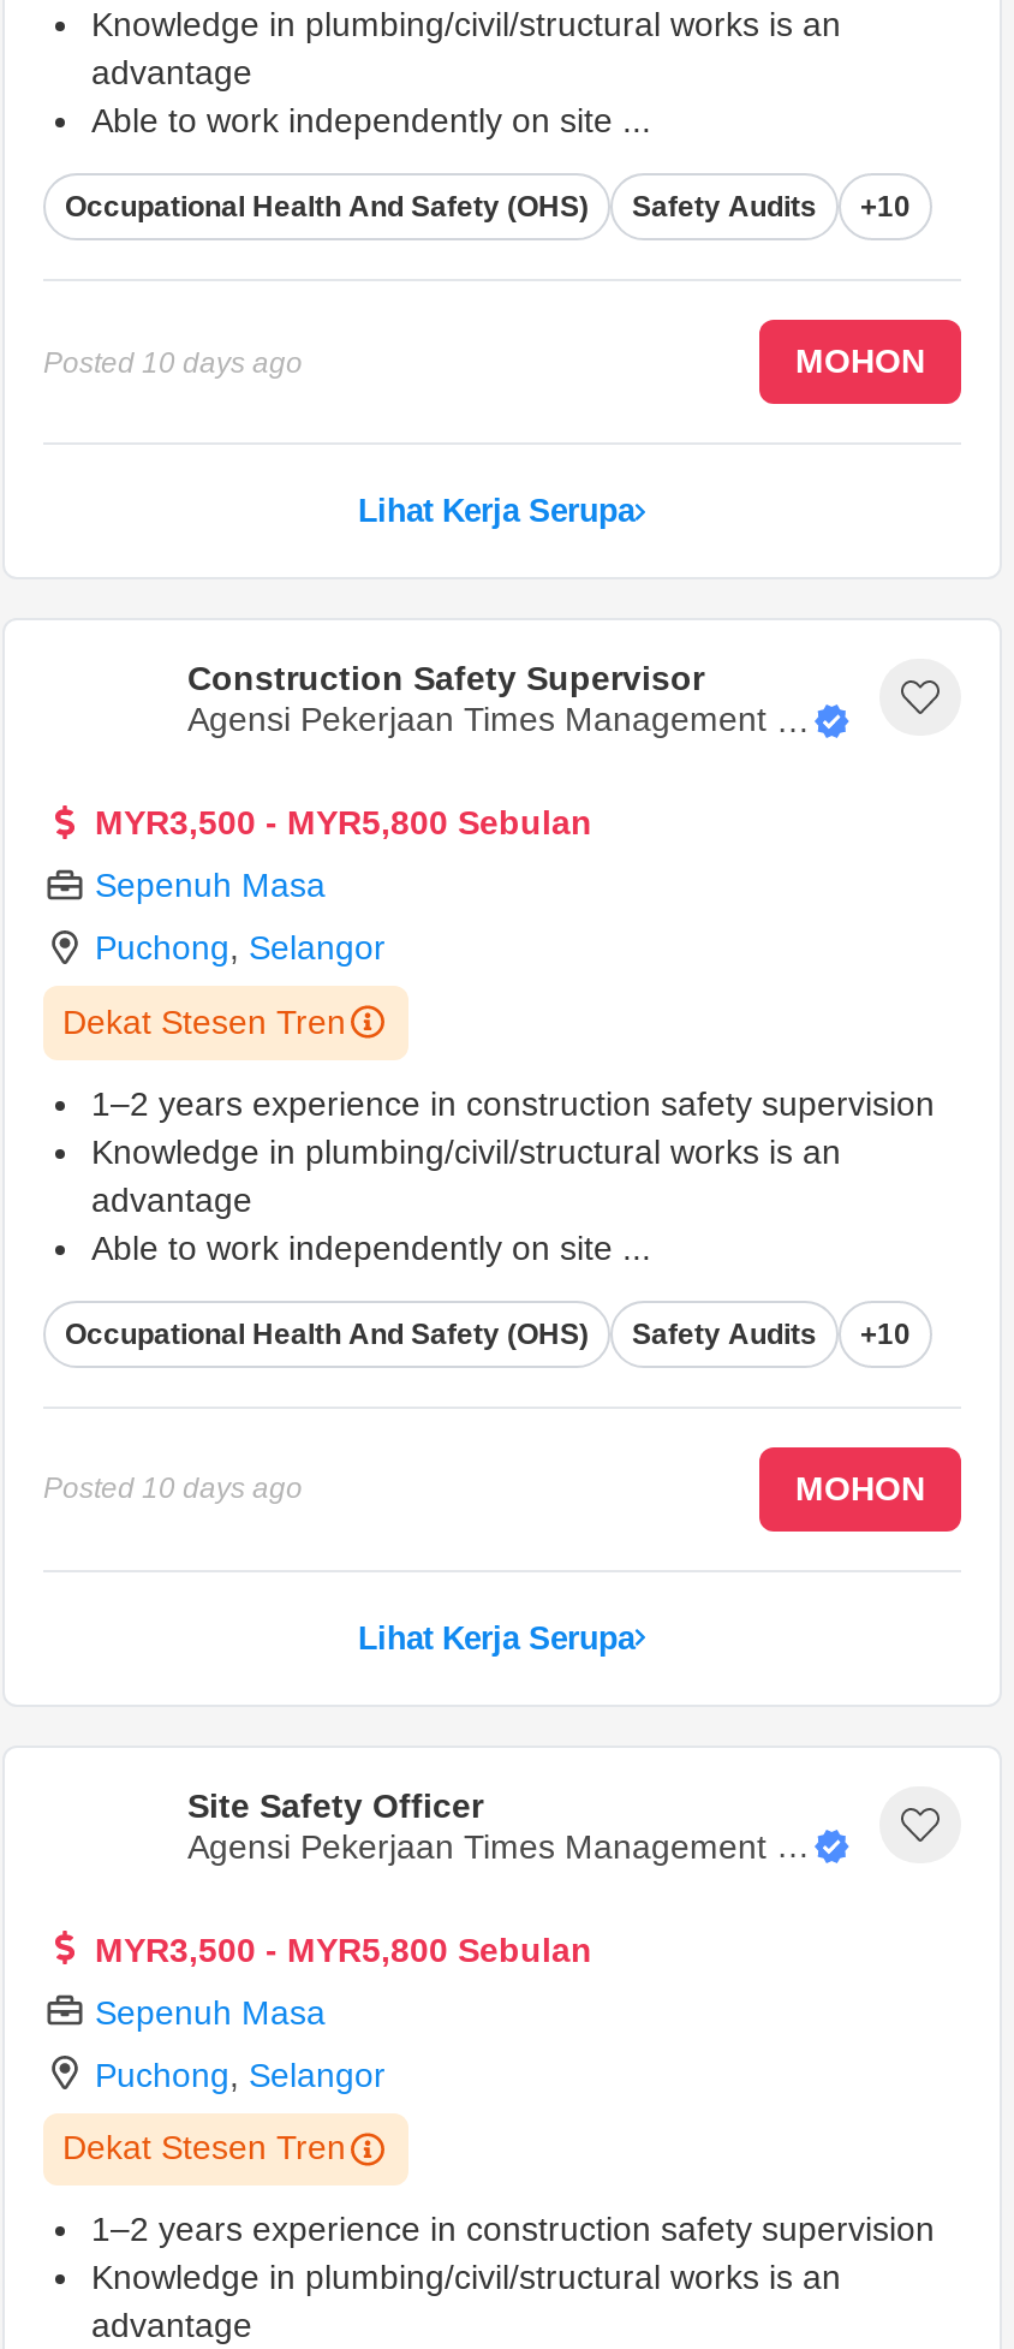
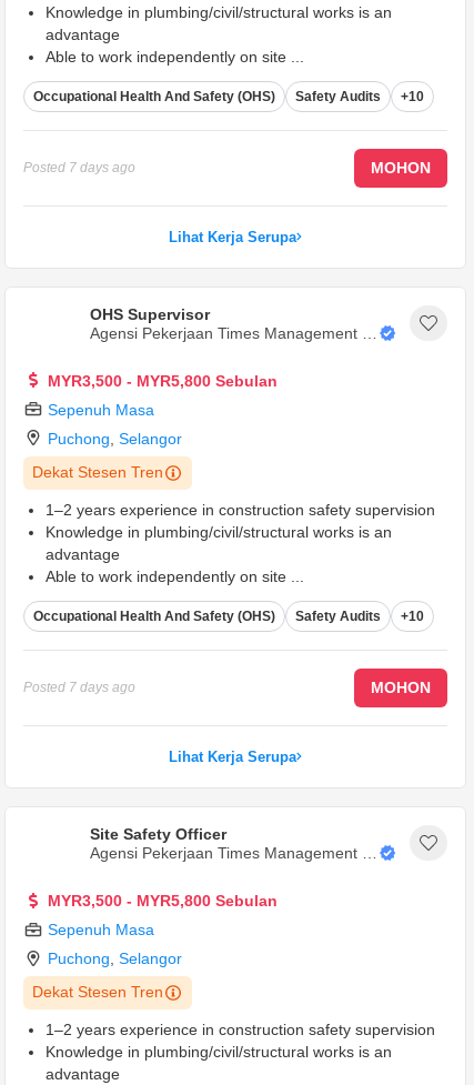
[43,346,303,380] Posted 10 days ago -> [23,160,135,175] Posted 7 days ago
[187,660,704,698] Construction Safety Supervisor -> [90,305,210,323] OHS Supervisor
[43,1472,303,1506] Posted 10 days ago -> [23,680,135,695] Posted 7 days ago

